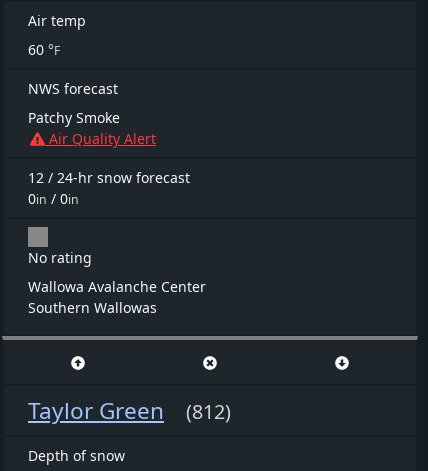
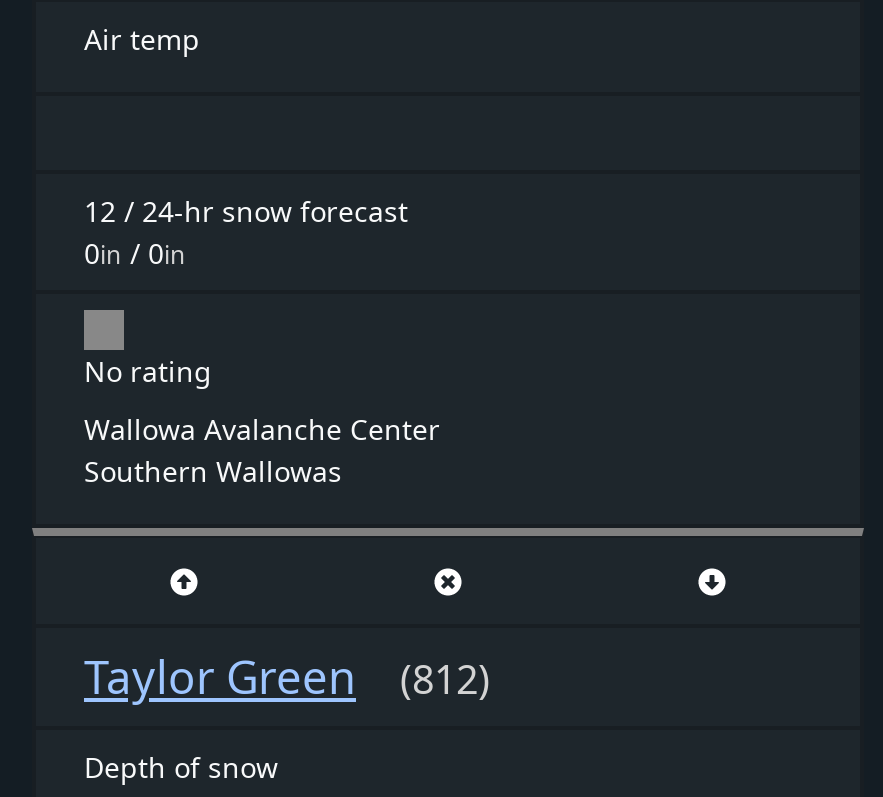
[28,40,156,148] 60 °F | NWS forecast | Patchy Smoke | Air Quality Alert -> none

